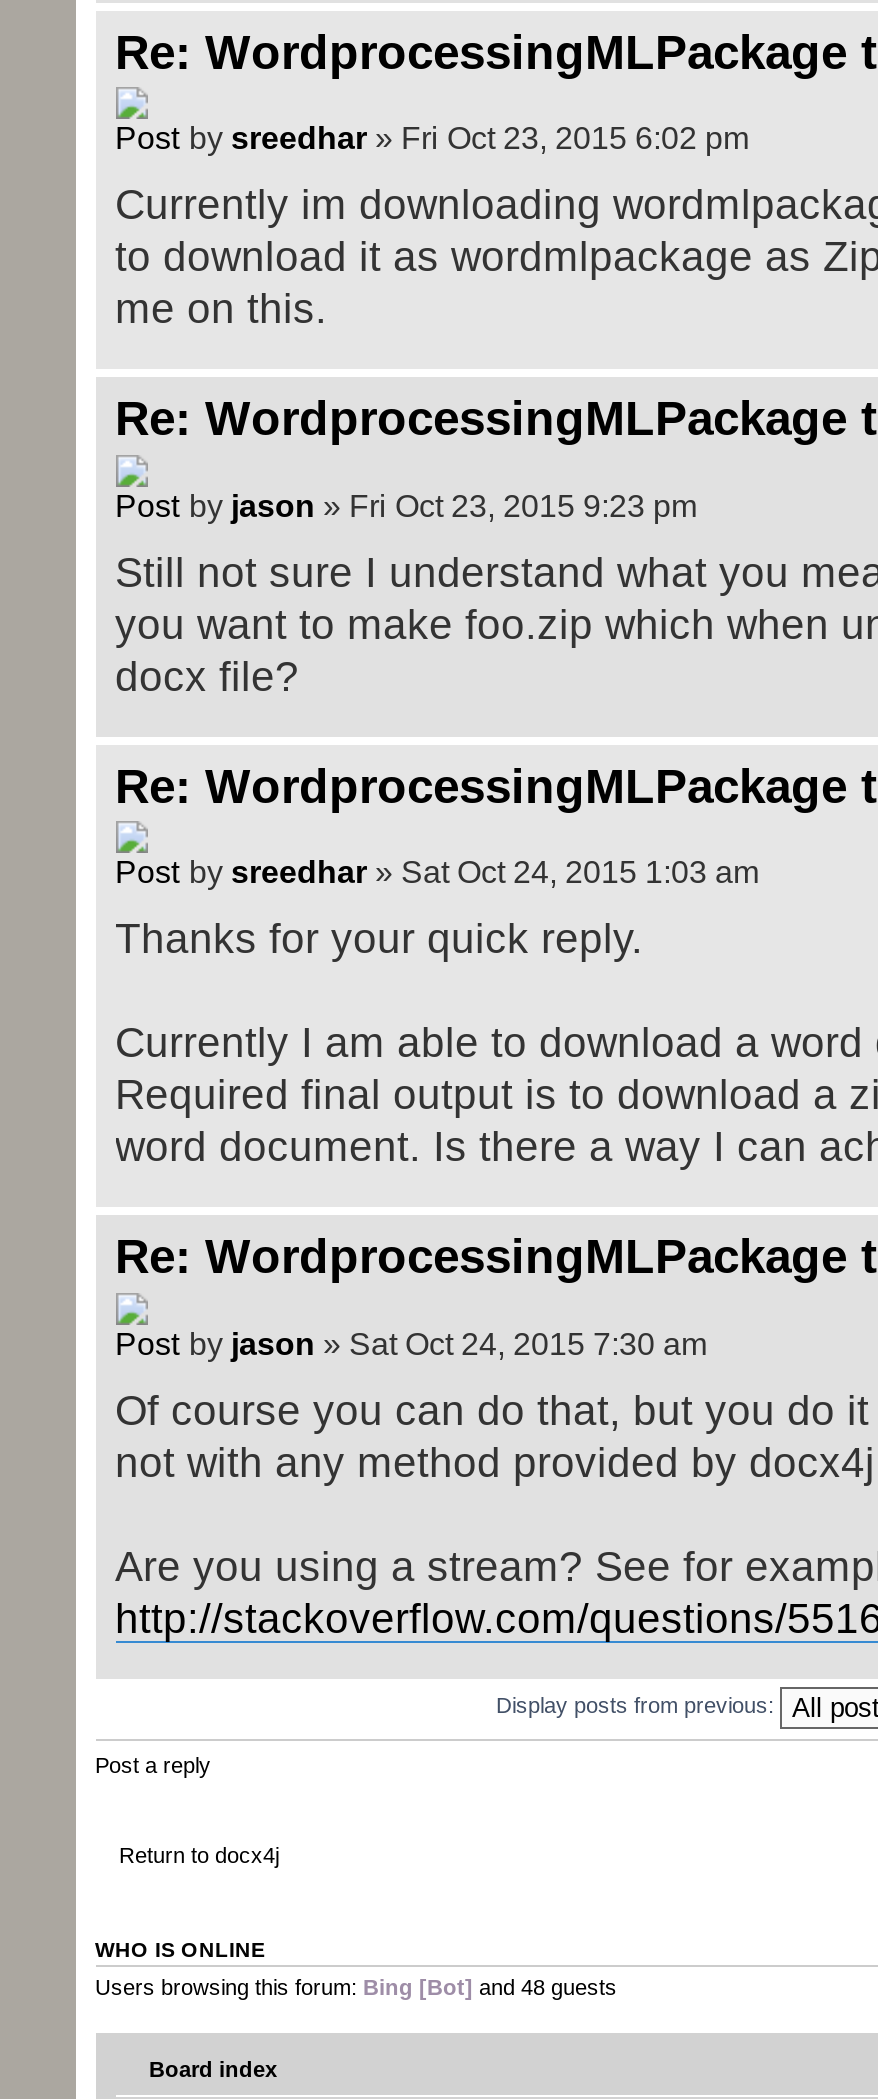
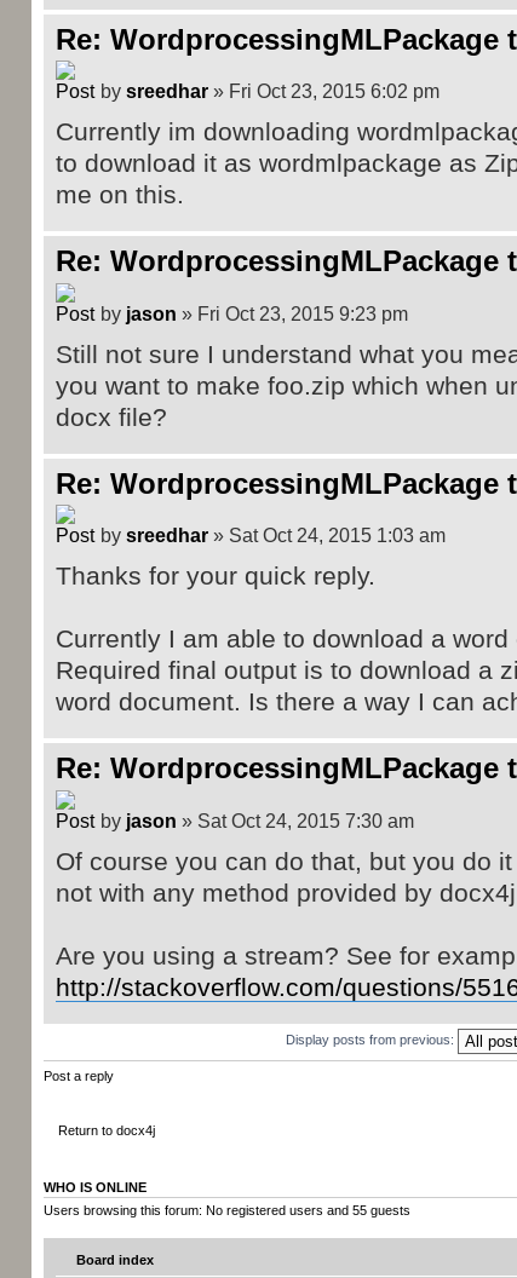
[95,1974,617,1998] Users browsing this forum: Bing [Bot] and 48 guests -> [43,1202,410,1217] Users browsing this forum: No registered users and 55 guests

